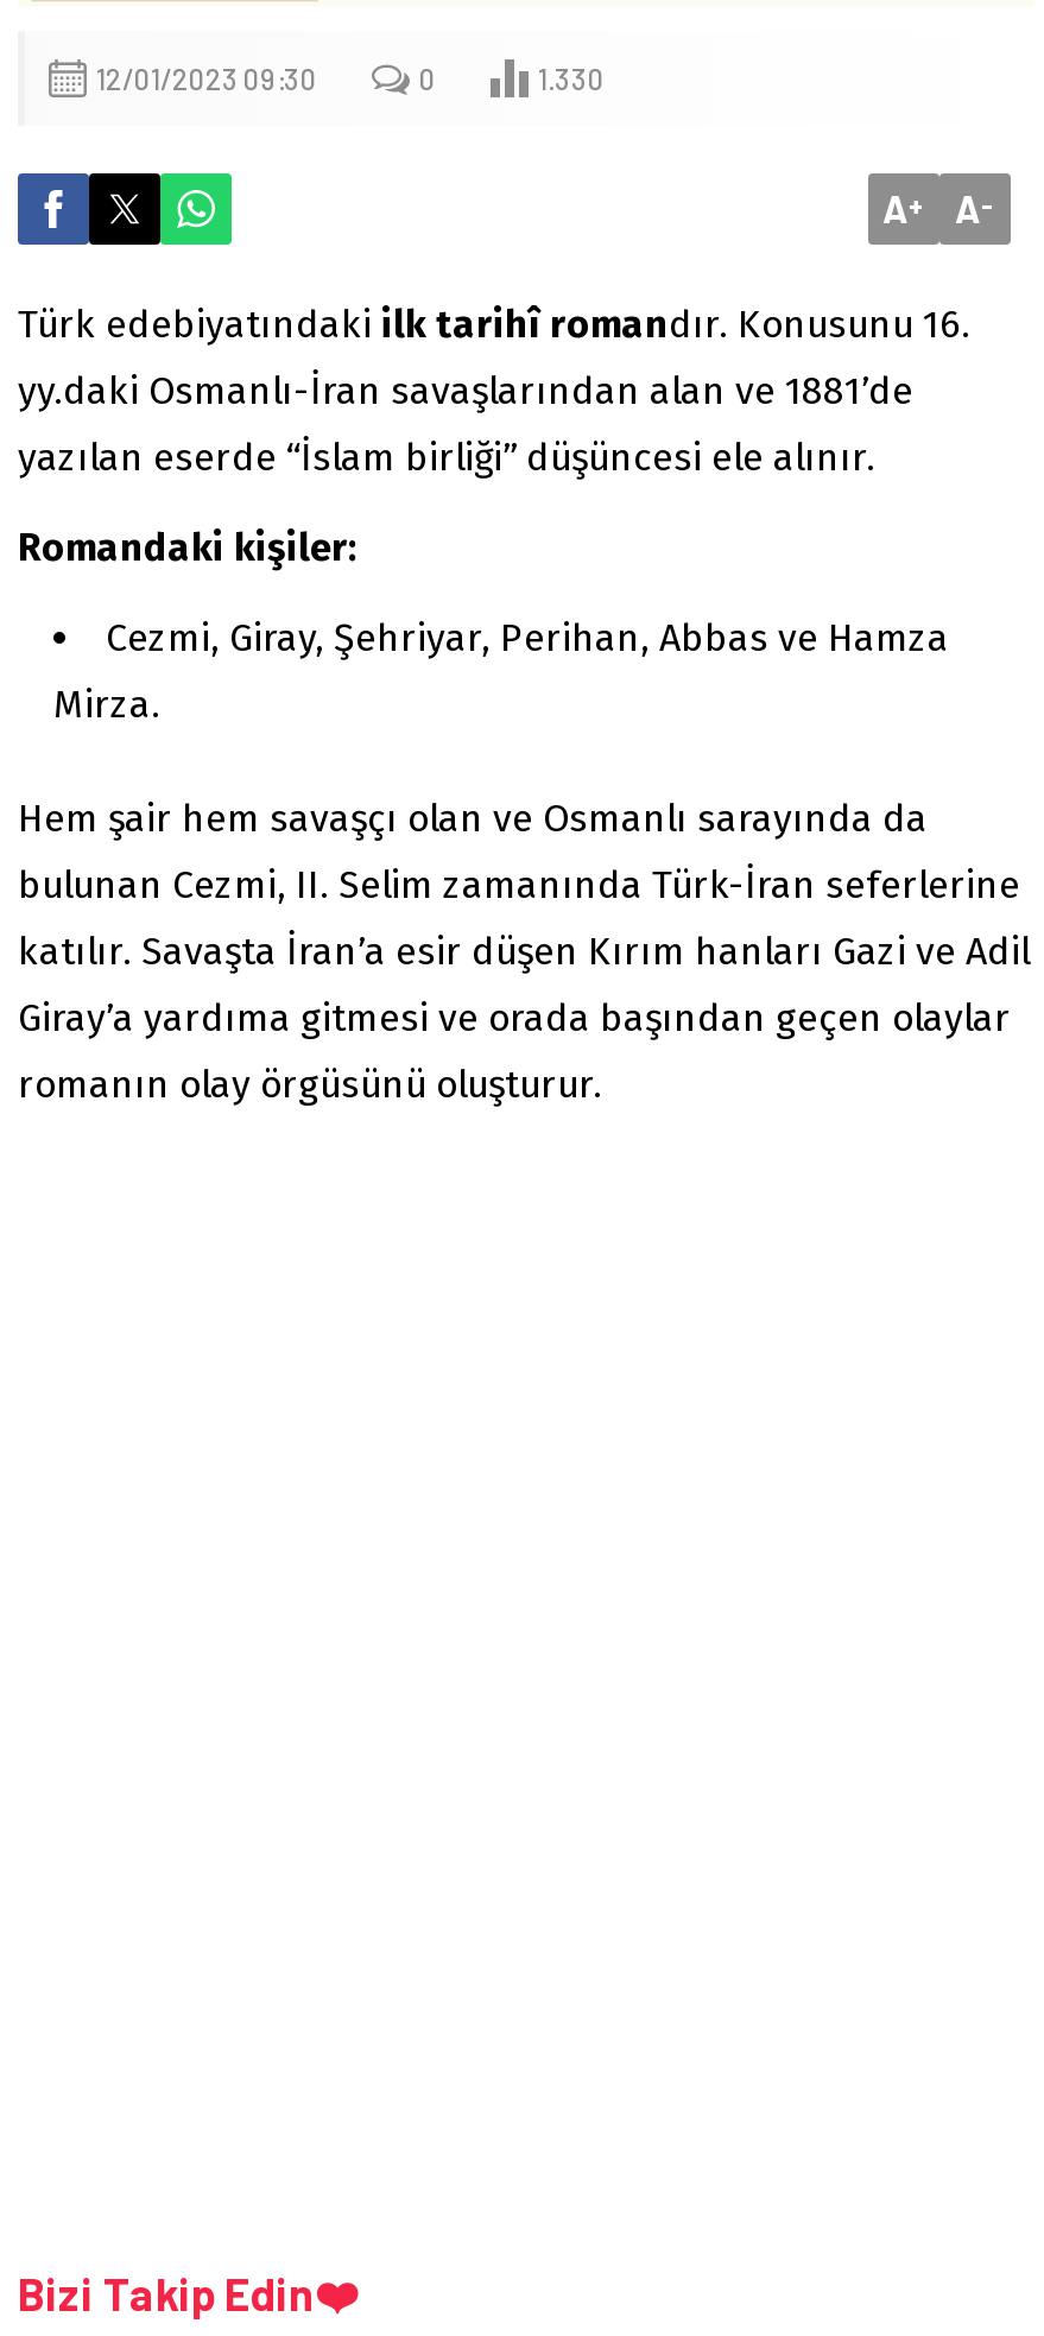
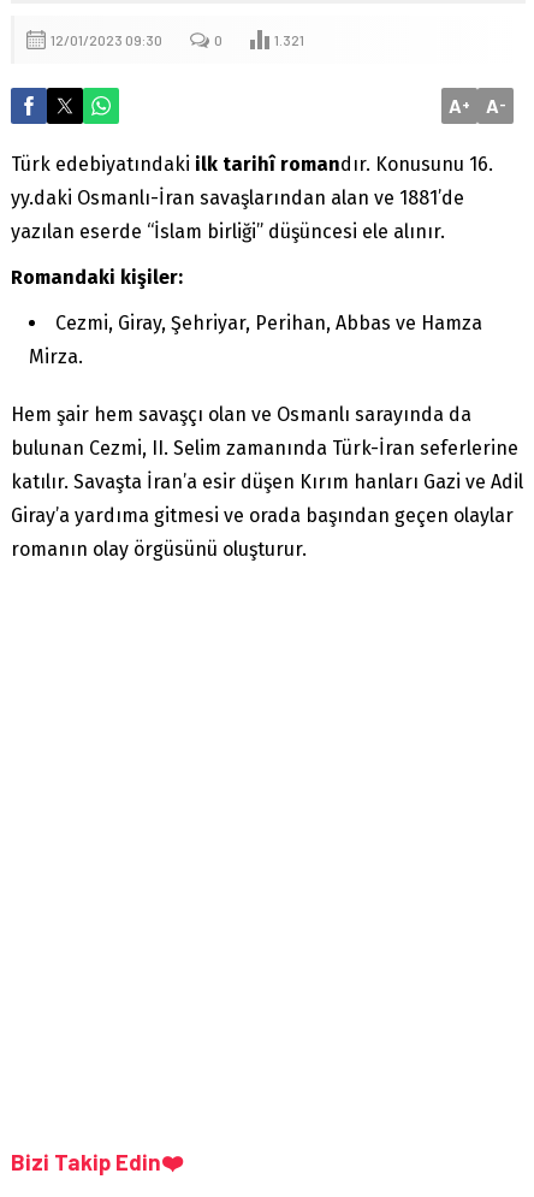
[538,61,605,95] 1.330 -> [274,31,304,48] 1.321

